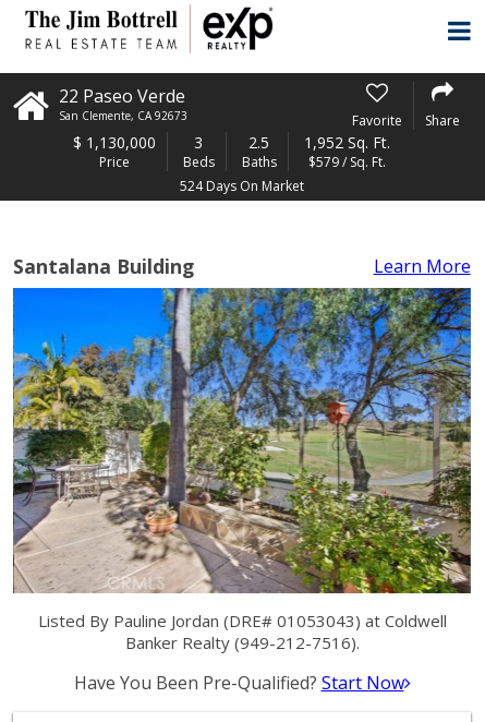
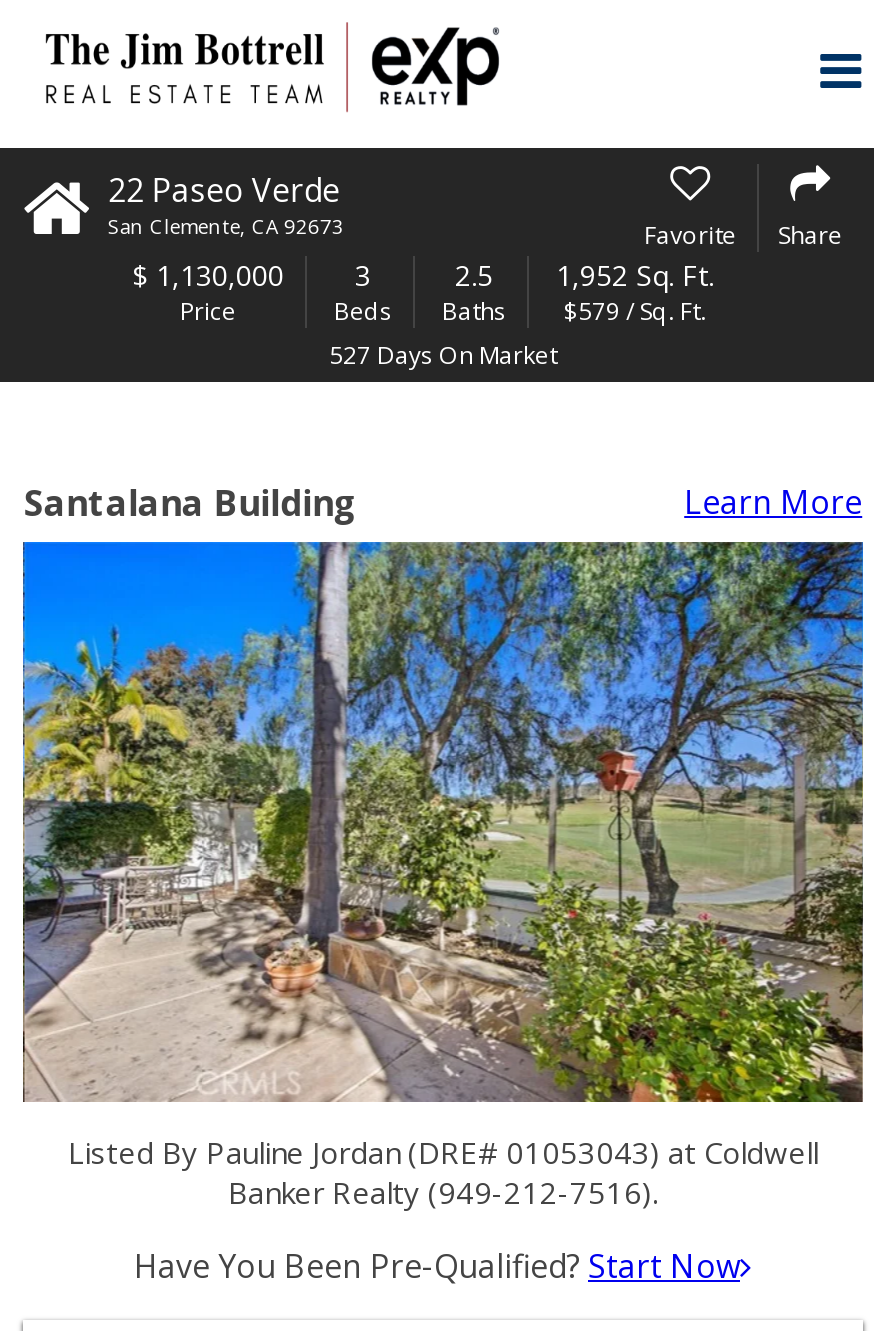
[180,177,304,195] 524 Days On Market -> [329,338,557,372] 527 Days On Market

